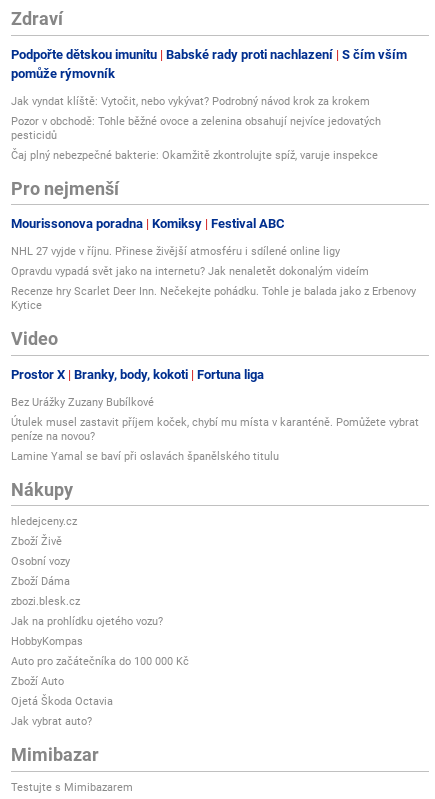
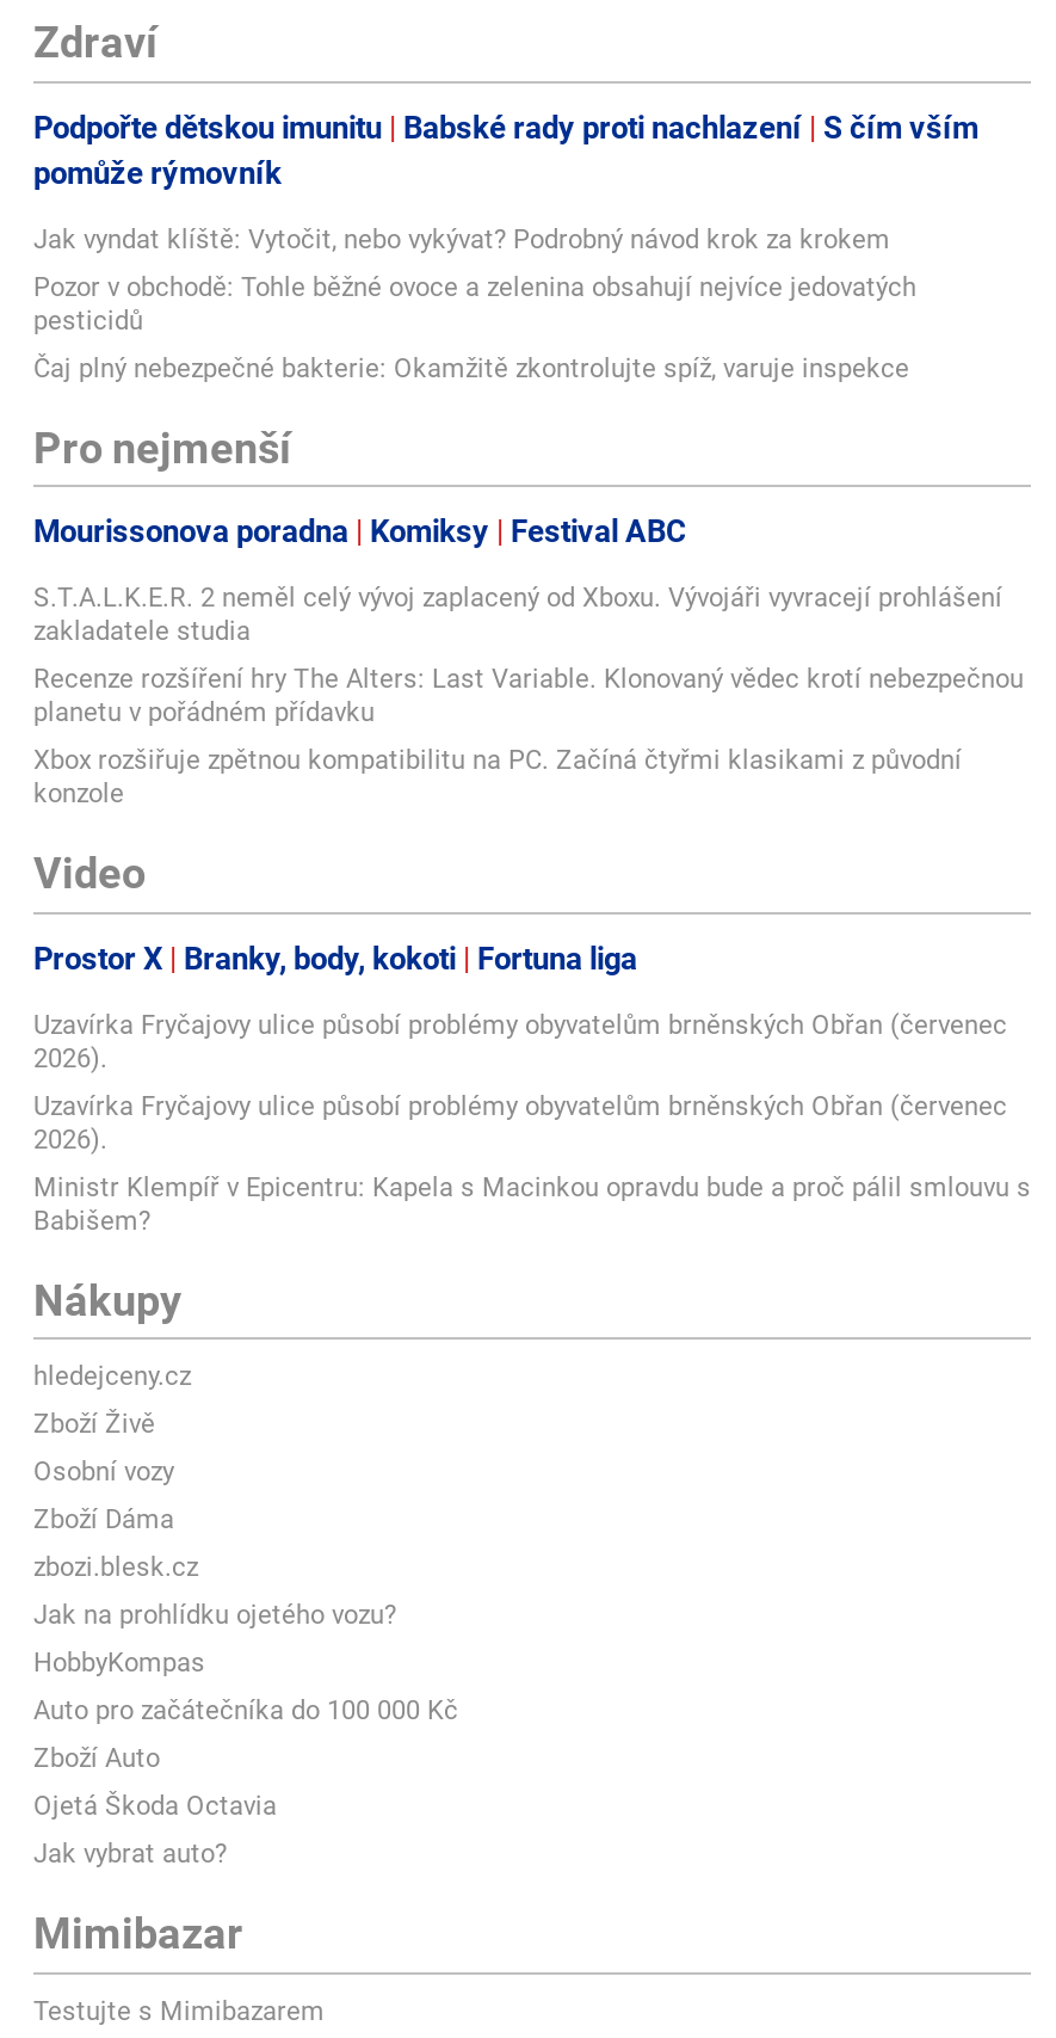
[11,245,340,258] NHL 27 vyjde v říjnu. Přinese živější atmosféru i sdílené online ligy -> [33,583,1002,648] S.T.A.L.K.E.R. 2 neměl celý vývoj zaplacený od Xboxu. Vývojáři vyvracejí prohlášení | zakladatele studia
[11,265,369,278] Opravdu vypadá svět jako na internetu? Jak nenaletět dokonalým videím -> [33,664,1024,729] Recenze rozšíření hry The Alters: Last Variable. Klonovaný vědec krotí nebezpečnou | planetu v pořádném přídavku
[11,285,416,312] Recenze hry Scarlet Deer Inn. Nečekejte pohádku. Tohle je balada jako z Erbenovy | Kytice -> [33,745,962,810] Xbox rozšiřuje zpětnou kompatibilitu na PC. Začíná čtyřmi klasikami z původní | konzole
[11,396,154,409] Bez Urážky Zuzany Bubílkové -> [33,1009,1007,1074] Uzavírka Fryčajovy ulice působí problémy obyvatelům brněnských Obřan (červenec | 2026).
[11,416,419,443] Útulek musel zastavit příjem koček, chybí mu místa v karanténě. Pomůžete vybrat | peníze na novou? -> [33,1091,1007,1155] Uzavírka Fryčajovy ulice působí problémy obyvatelům brněnských Obřan (červenec | 2026).
[11,450,279,463] Lamine Yamal se baví při oslavách španělského titulu -> [33,1172,1031,1236] Ministr Klempíř v Epicentru: Kapela s Macinkou opravdu bude a proč pálil smlouvu s | Babišem?

